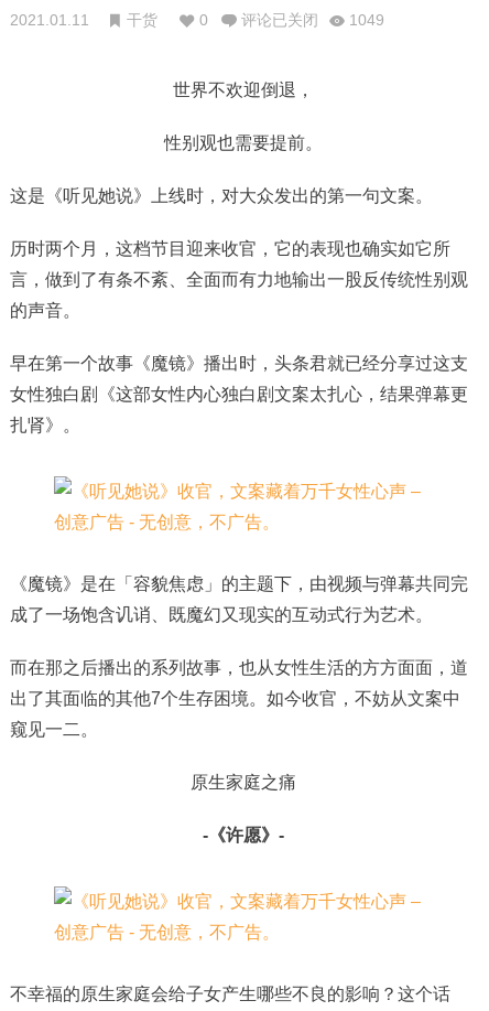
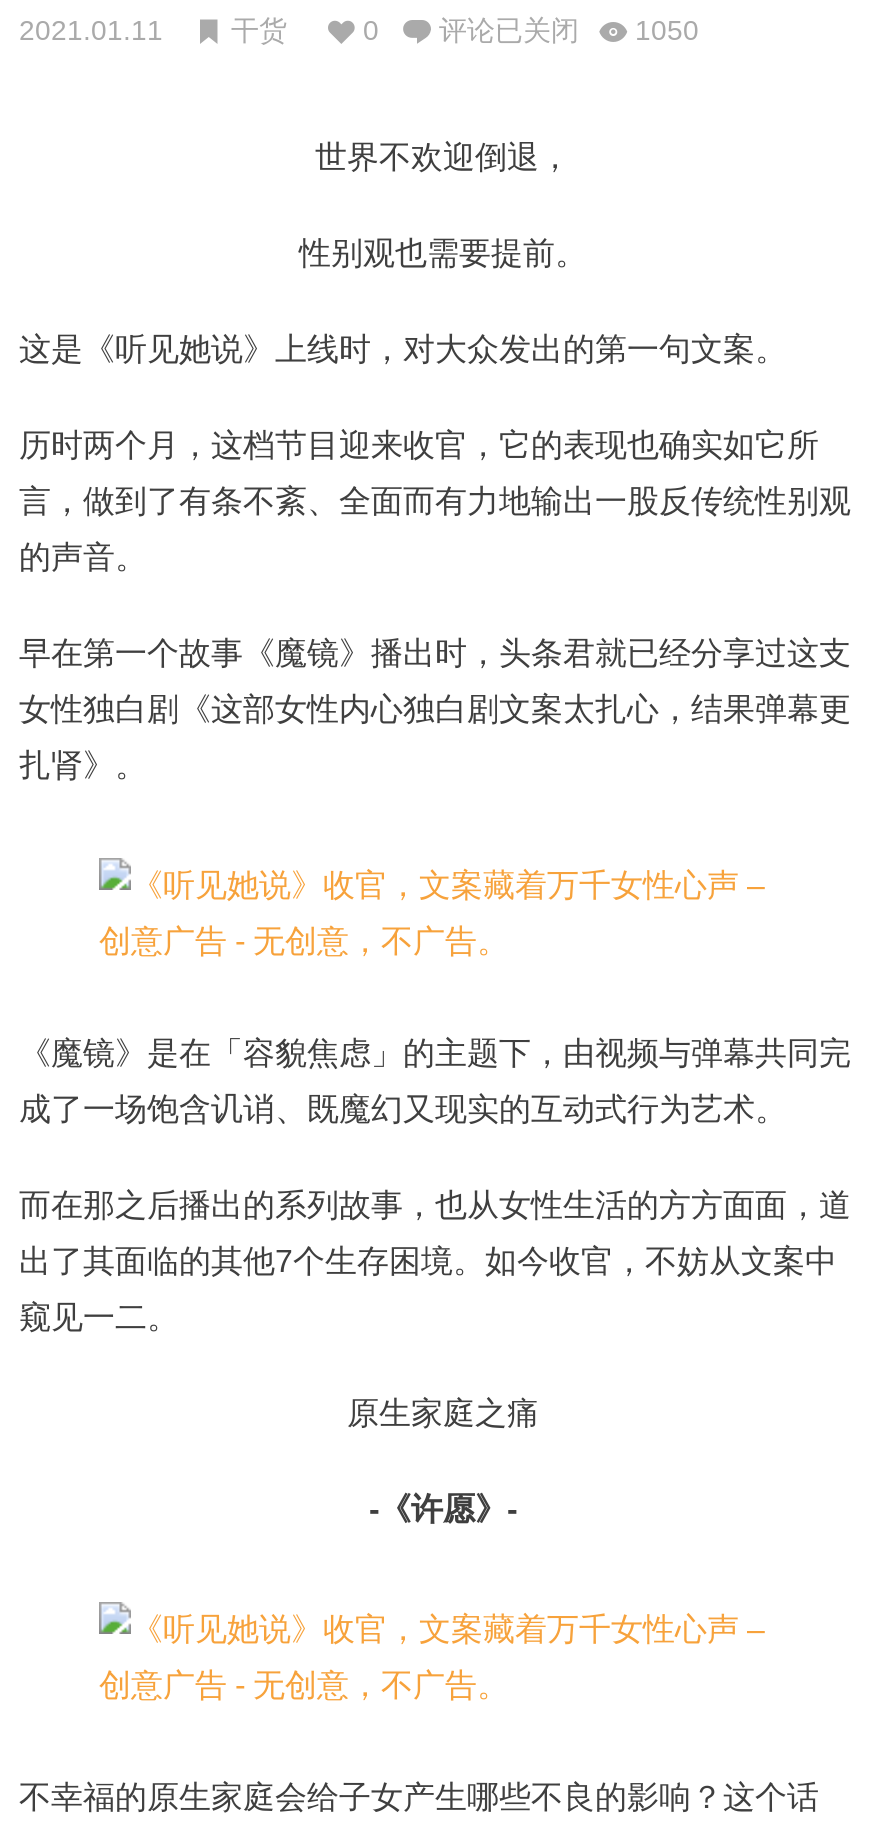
[199,11,389,29] 0 评论已关闭 1049 -> [363,14,707,46] 0 评论已关闭 1050

